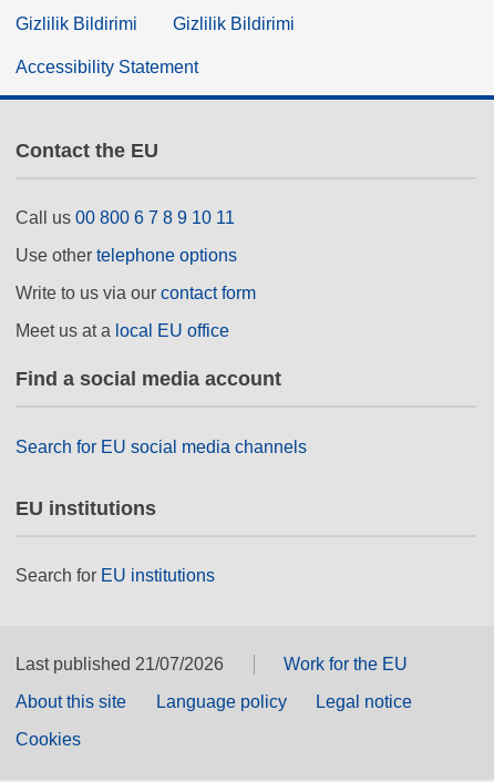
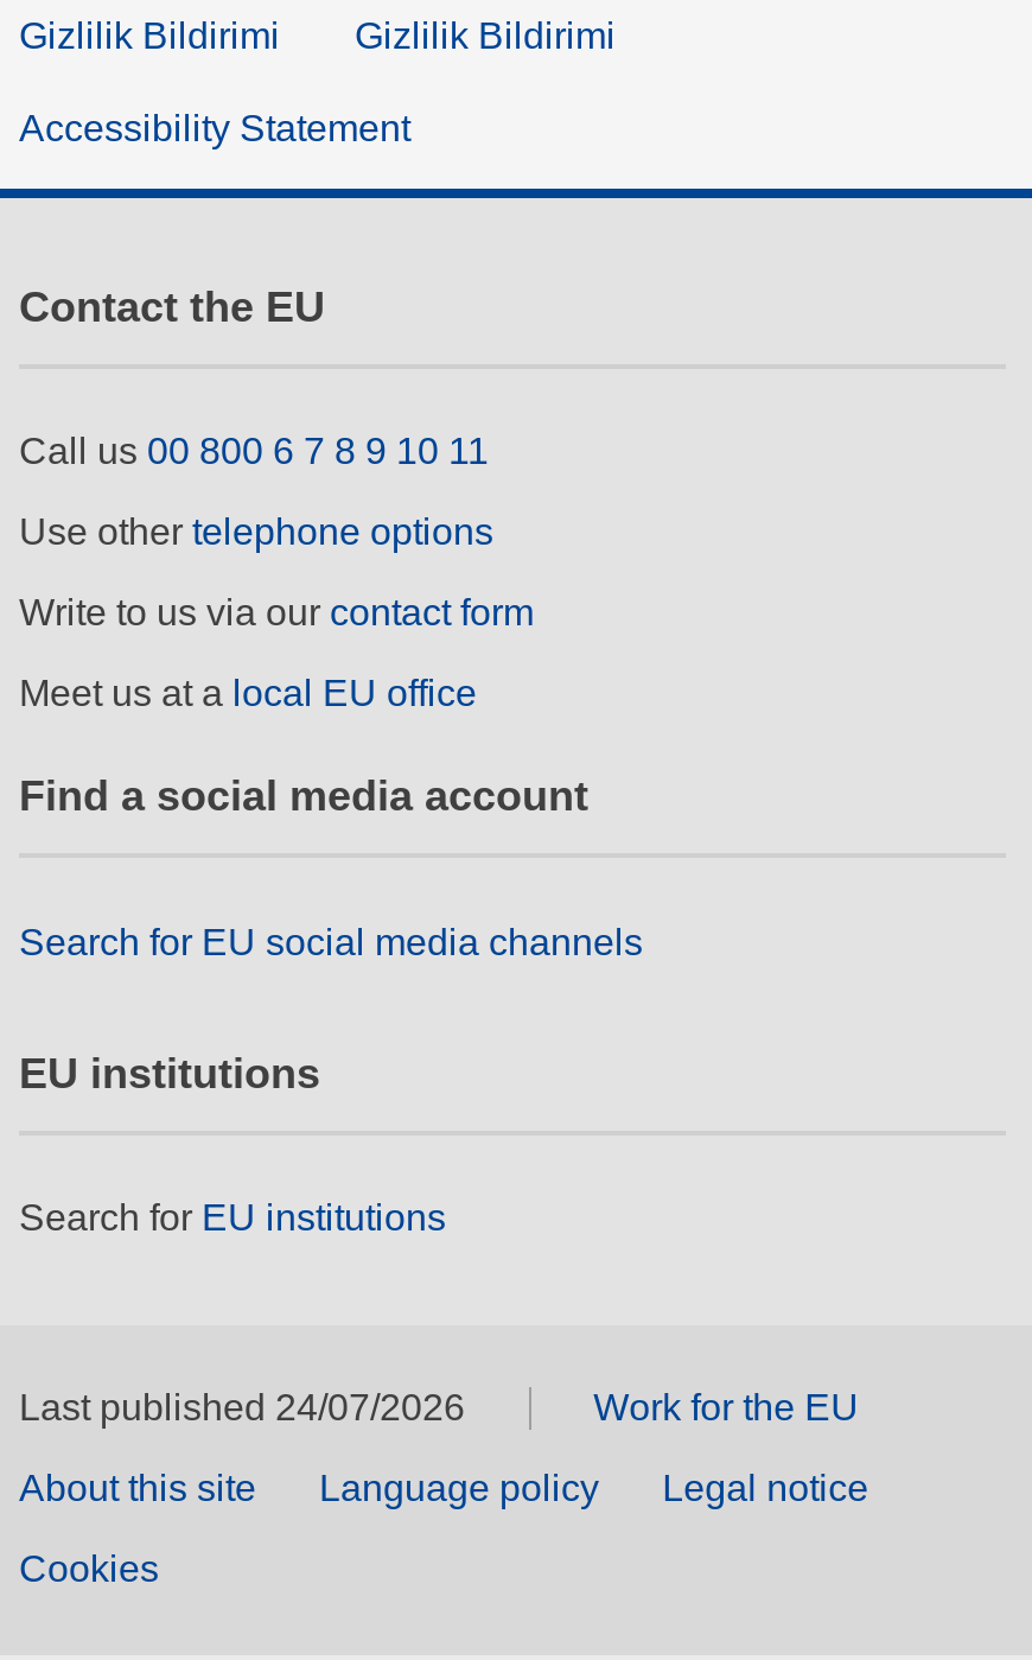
[16,655,224,674] Last published 21/07/2026 -> [19,1388,465,1429] Last published 24/07/2026

